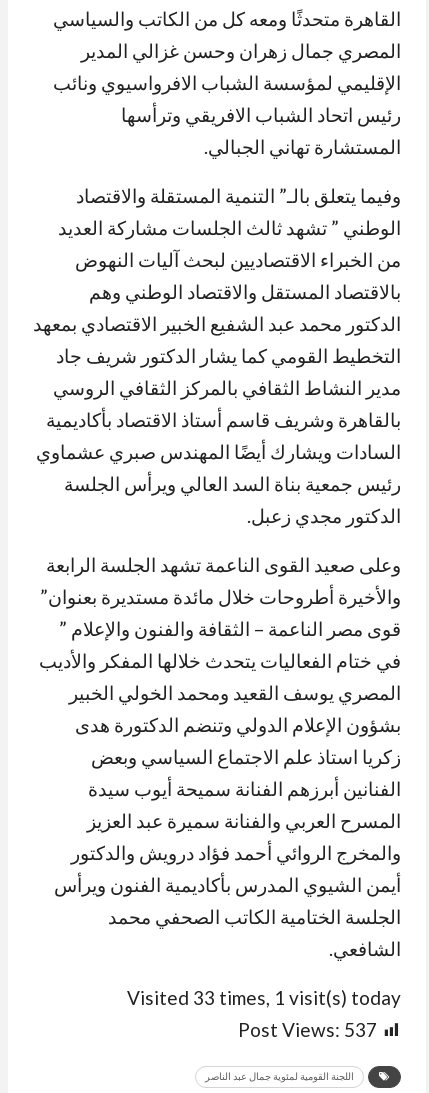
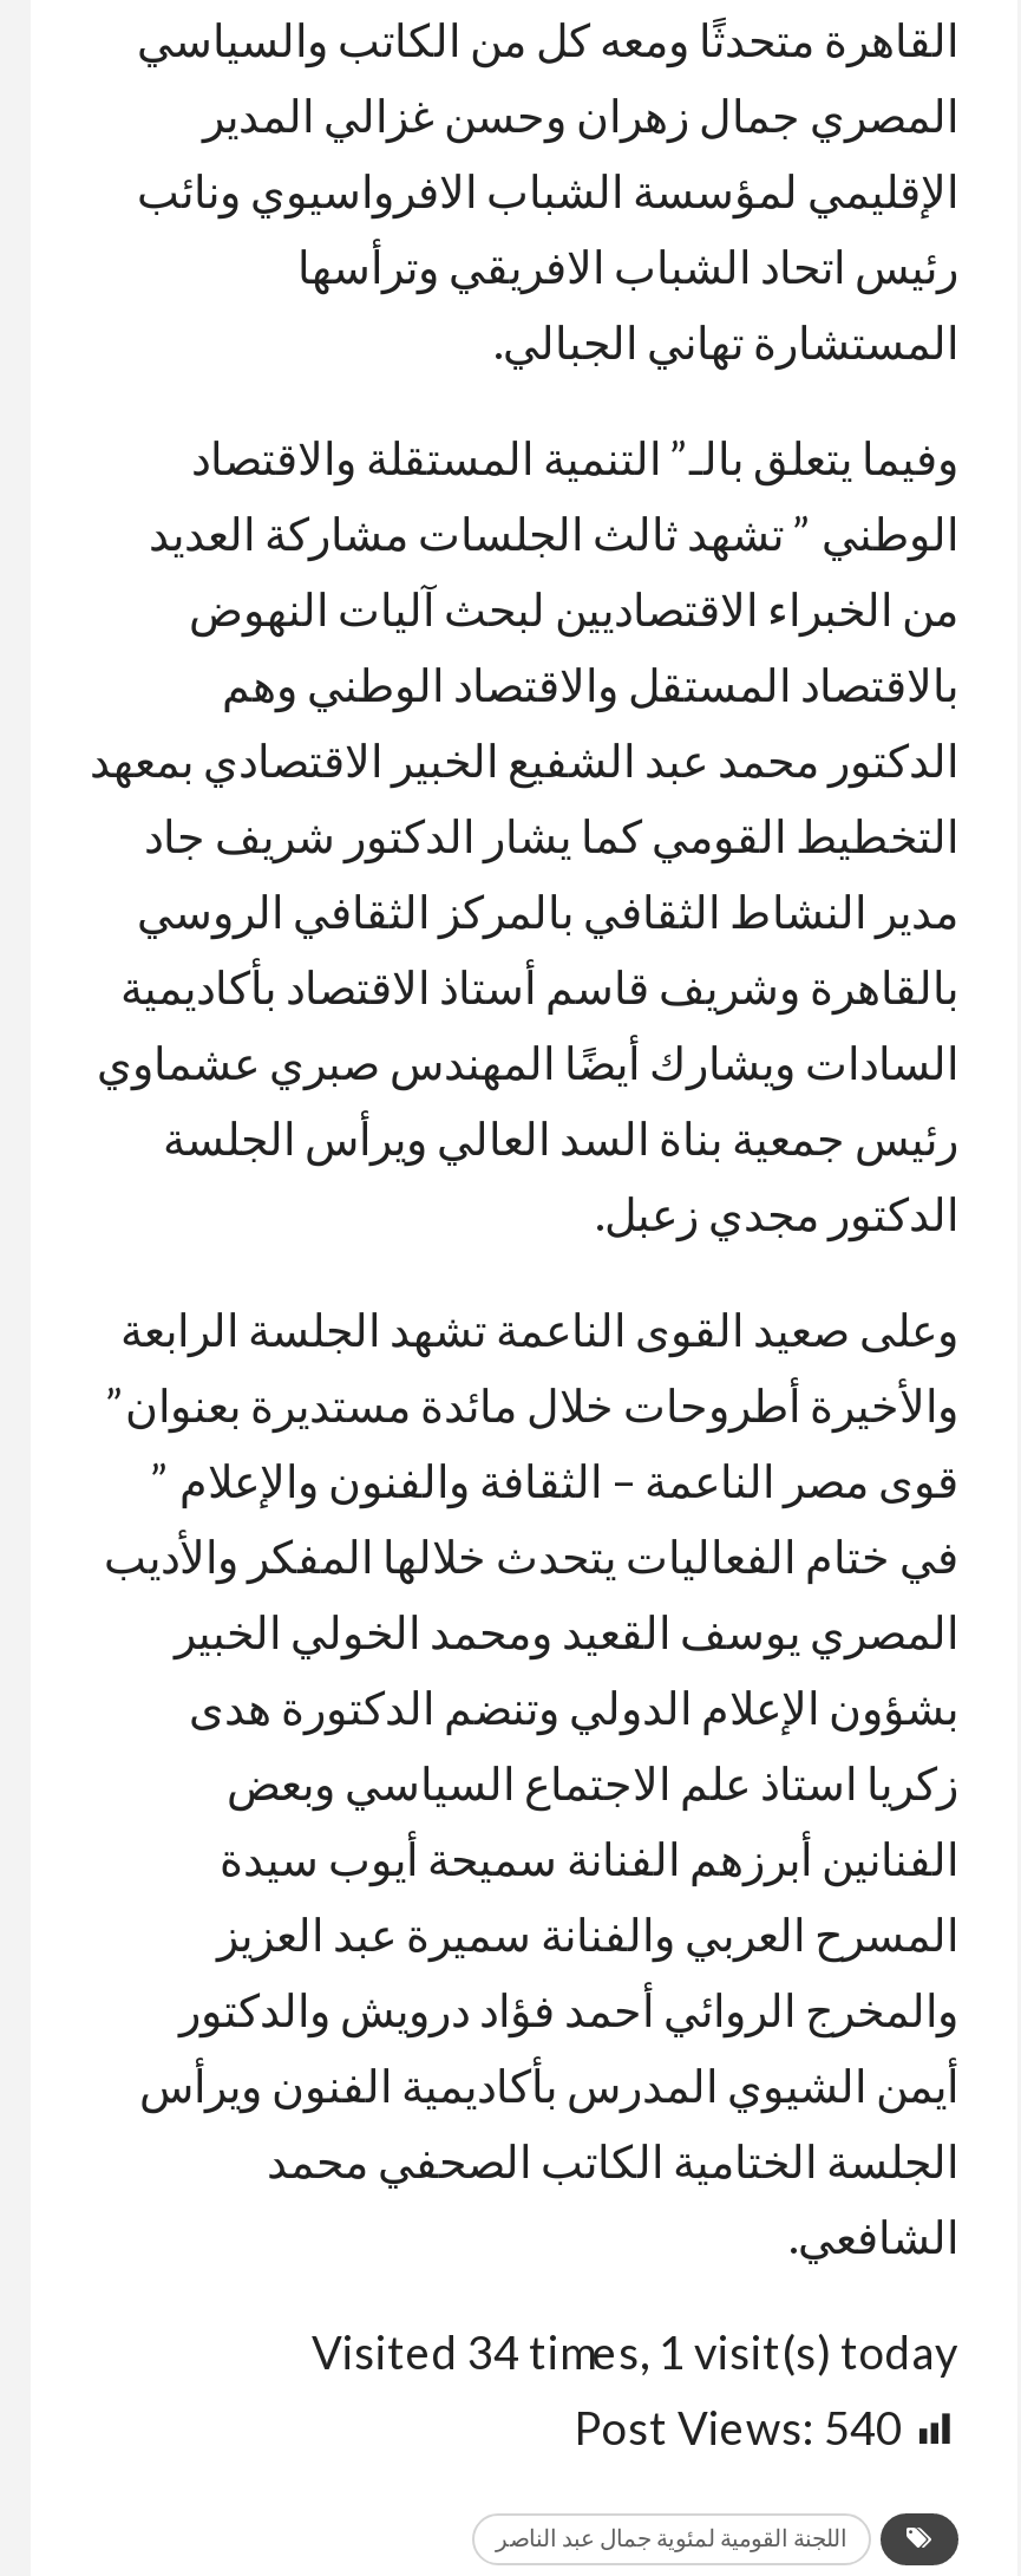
[127,985,401,1008] Visited 33 times, 1 visit(s) today -> [312,2323,958,2378] Visited 34 times, 1 visit(s) today
[238,1017,377,1040] Post Views: 537 -> [574,2399,902,2453] Post Views: 540

